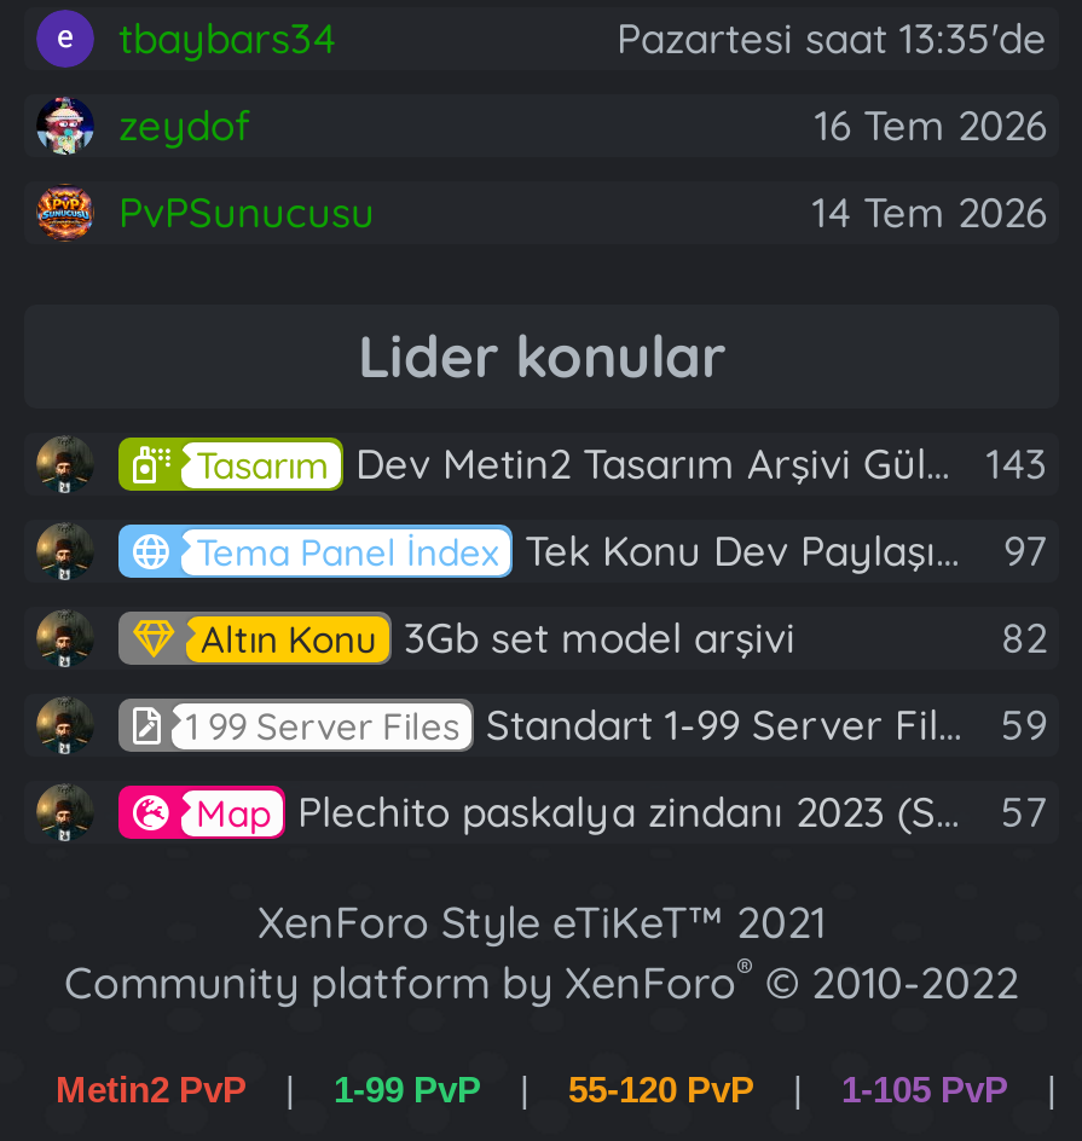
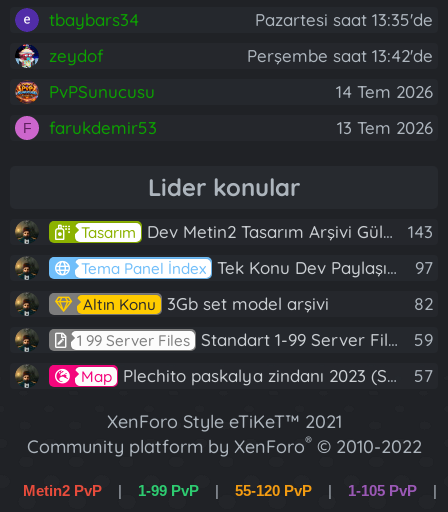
[815,99,1047,150] 16 Tem 2026 -> [247,45,433,66] Perşembe saat 13:42'de
none -> [22,117,433,138] F | farukdemir53 | 13 Tem 2026

